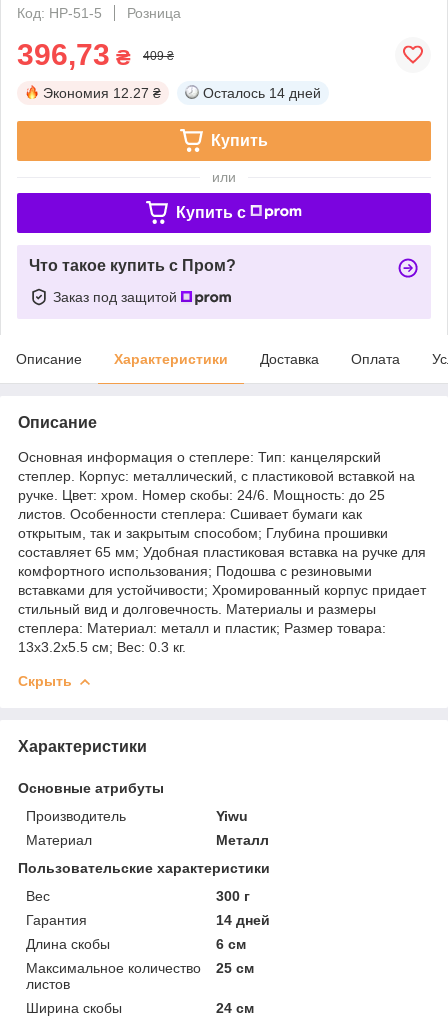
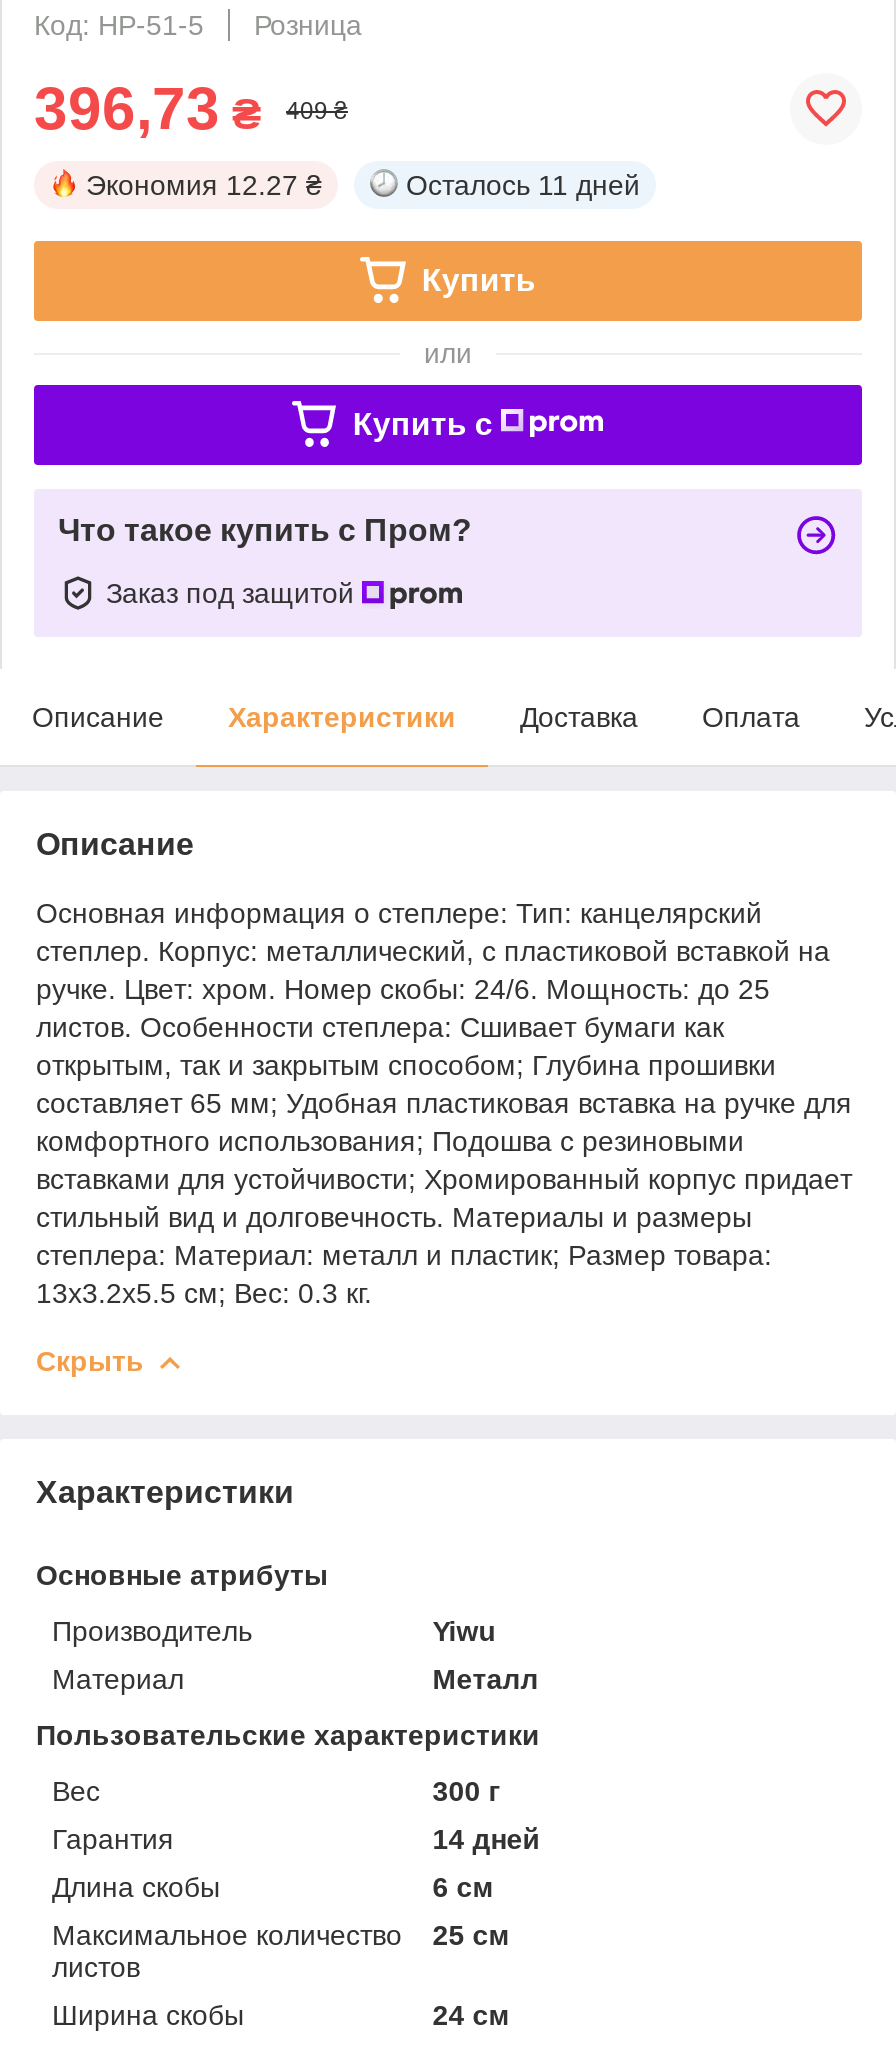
[203,85,321,101] Осталось 14 дней -> [406,169,640,201] Осталось 11 дней

